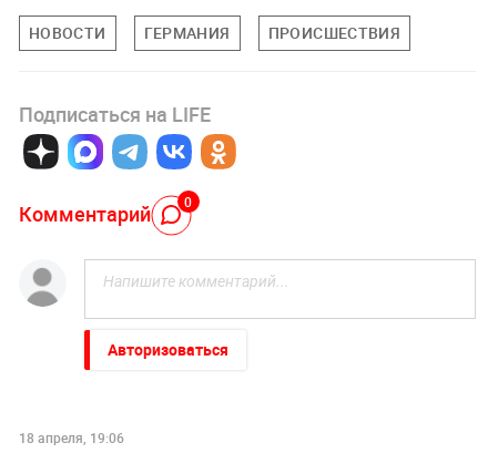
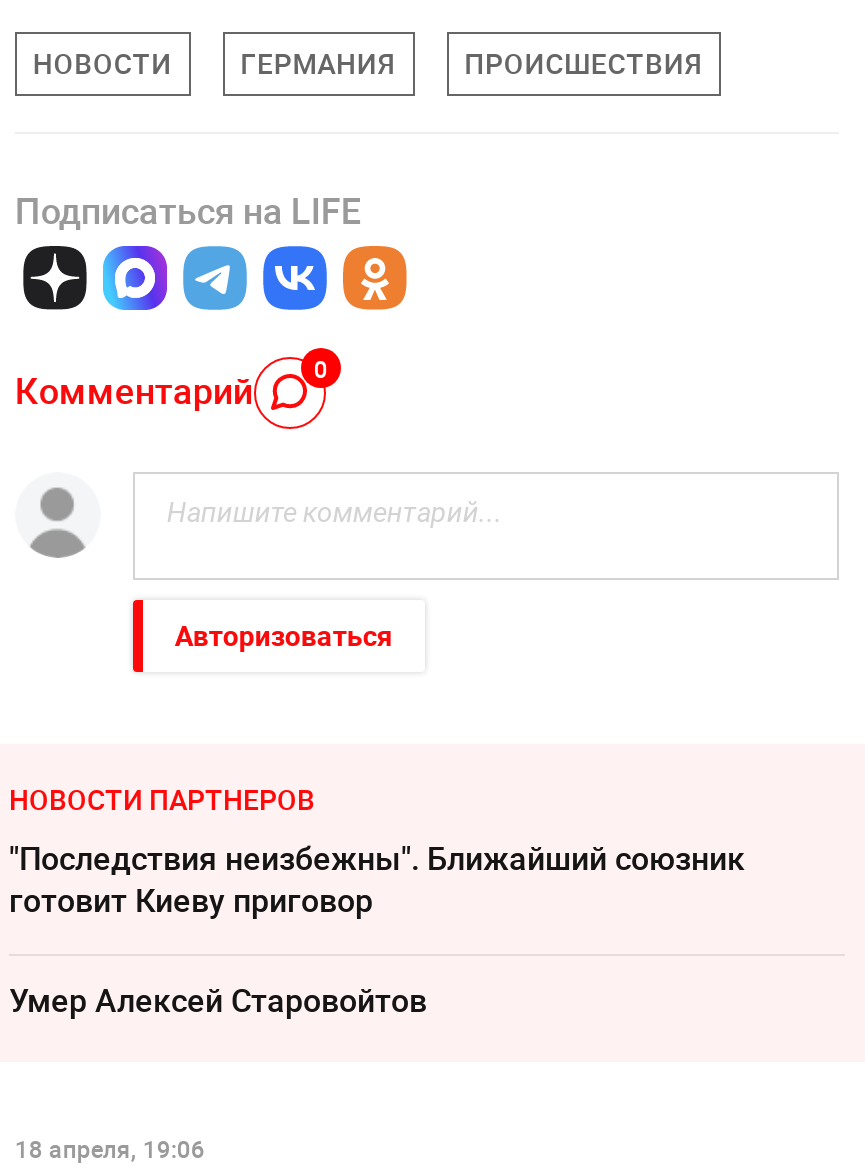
none -> [9,780,745,1022] НОВОСТИ ПАРТНЕРОВ | "Последствия неизбежны". Ближайший союзник | готовит Киеву приговор | Умер Алексeй Старовойтов

